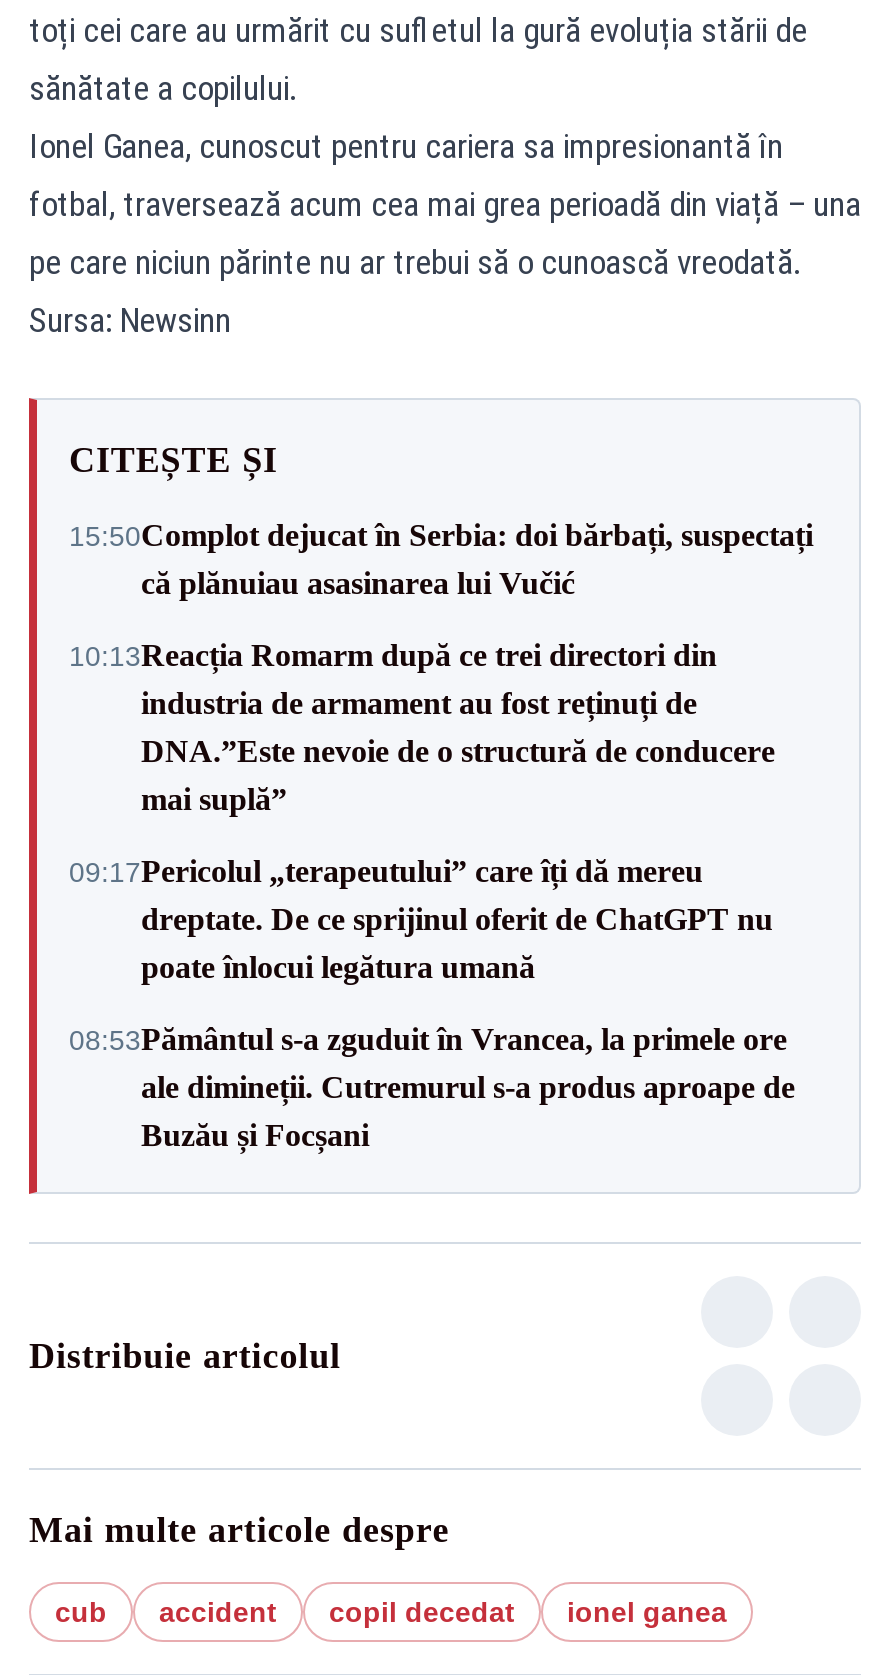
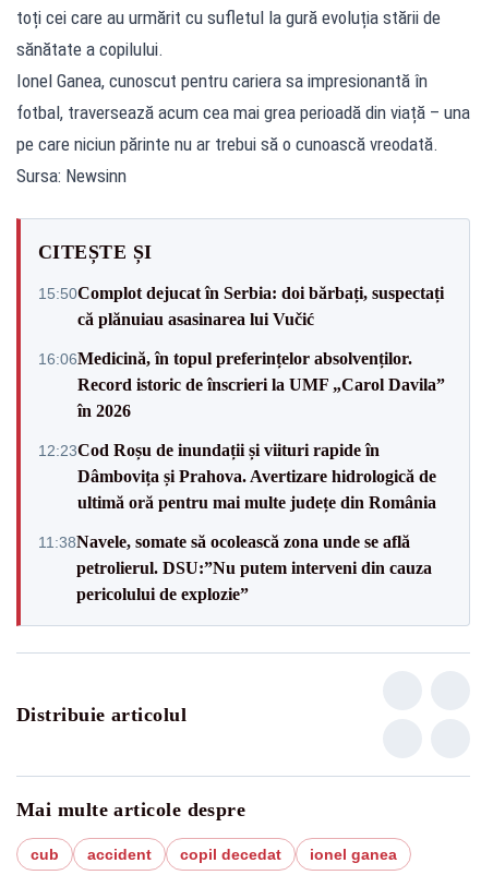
[69,638,775,816] 10:13Reacția Romarm după ce trei directori din | industria de armament au fost reținuți de | DNA.”Este nevoie de o structură de conducere | mai suplă” -> [38,349,445,419] 16:06Medicină, în topul preferințelor absolvenților. | Record istoric de înscrieri la UMF „Carol Davila” | în 2026
[69,854,773,984] 09:17Pericolul „terapeutului” care îți dă mereu | dreptate. De ce sprijinul oferit de ChatGPT nu | poate înlocui legătura umană -> [38,440,436,511] 12:23Cod Roșu de inundații și viituri rapide în | Dâmbovița și Prahova. Avertizare hidrologică de | ultimă oră pentru mai multe județe din România
[69,1022,795,1152] 08:53Pământul s-a zguduit în Vrancea, la primele ore | ale dimineții. Cutremurul s-a produs aproape de | Buzău și Focșani -> [38,532,432,603] 11:38Navele, somate să ocolească zona unde se află | petrolierul. DSU:”Nu putem interveni din cauza | pericolului de explozie”

